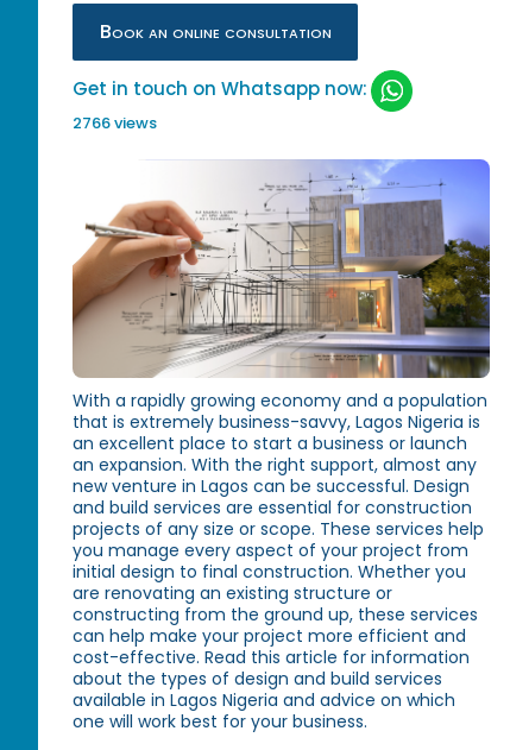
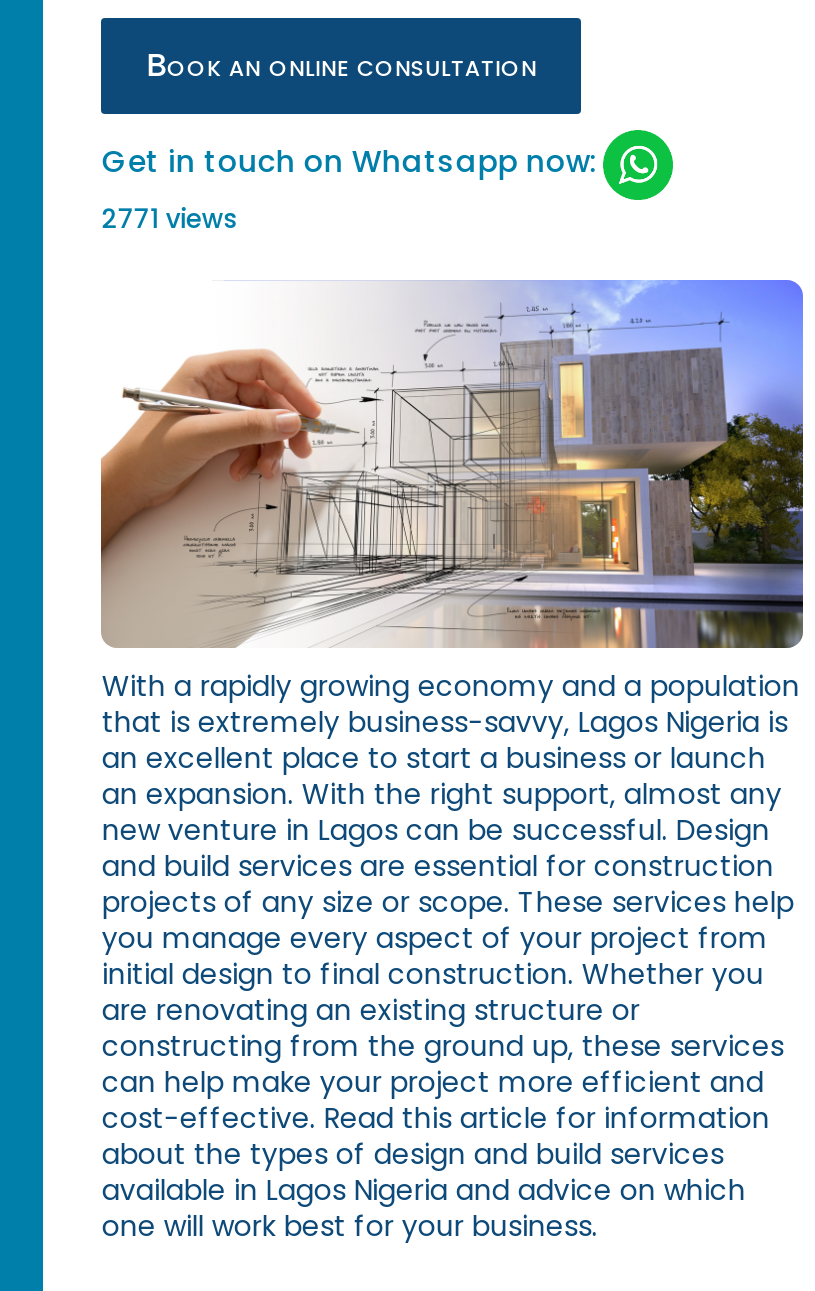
[73,112,157,134] 2766 views -> [102,200,238,238] 2771 views

